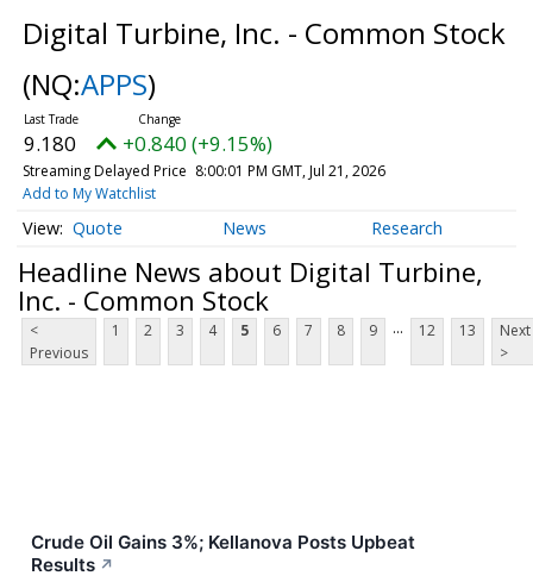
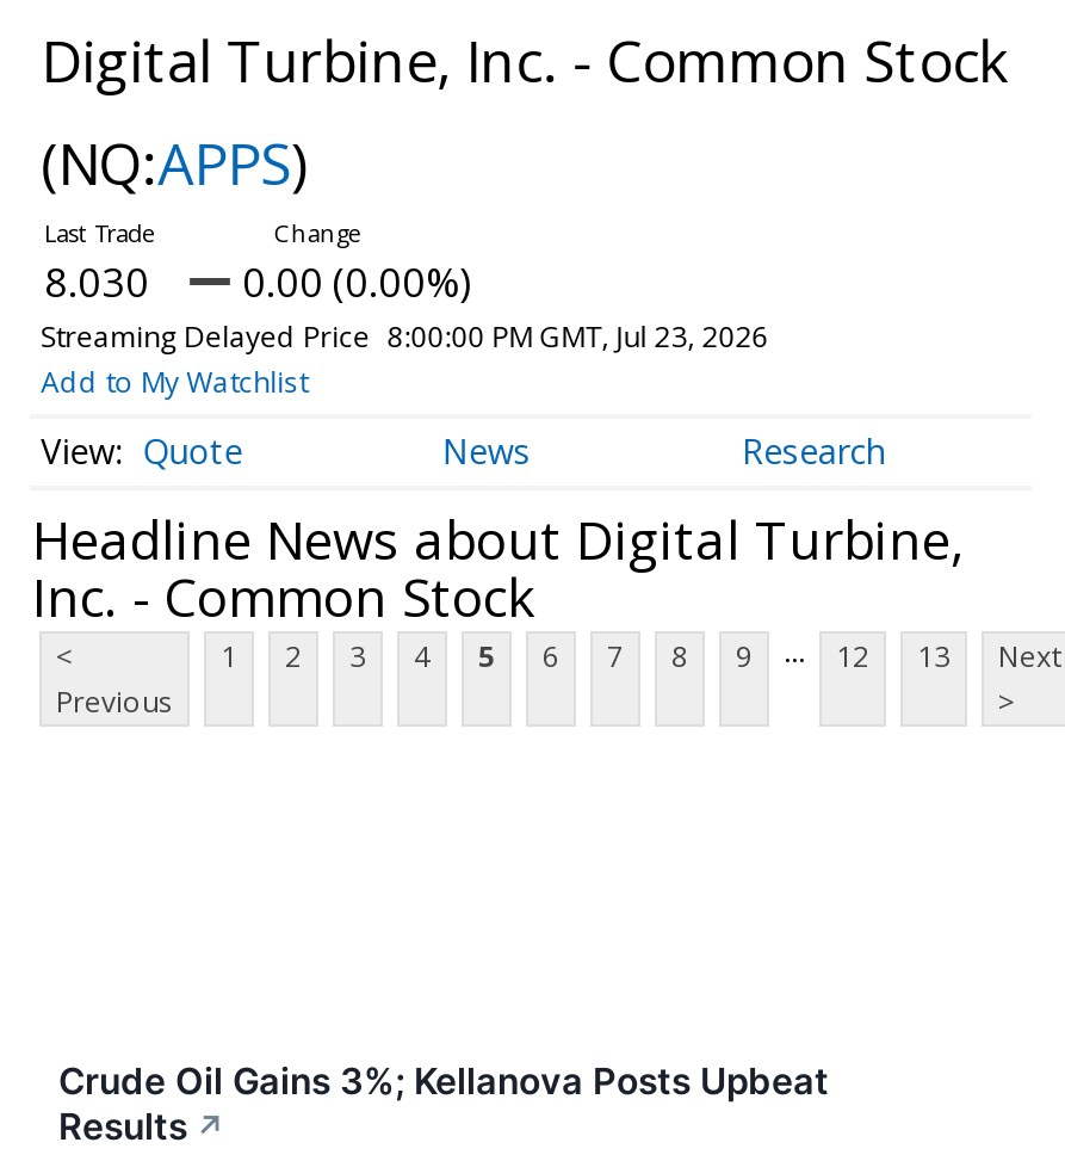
[24,130,76,157] 9.180 -> [44,254,149,309] 8.030
[123,130,272,157] +0.840 (+9.15%) -> [242,254,471,309] 0.00 (0.00%)
[22,161,385,181] Streaming Delayed Price 8:00:01 PM GMT, Jul 21, 2026 -> [41,316,769,357] Streaming Delayed Price 8:00:00 PM GMT, Jul 23, 2026

